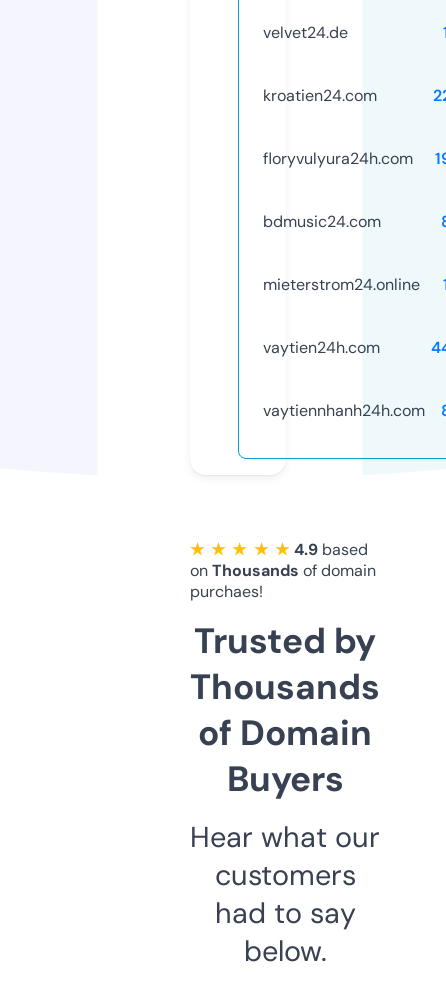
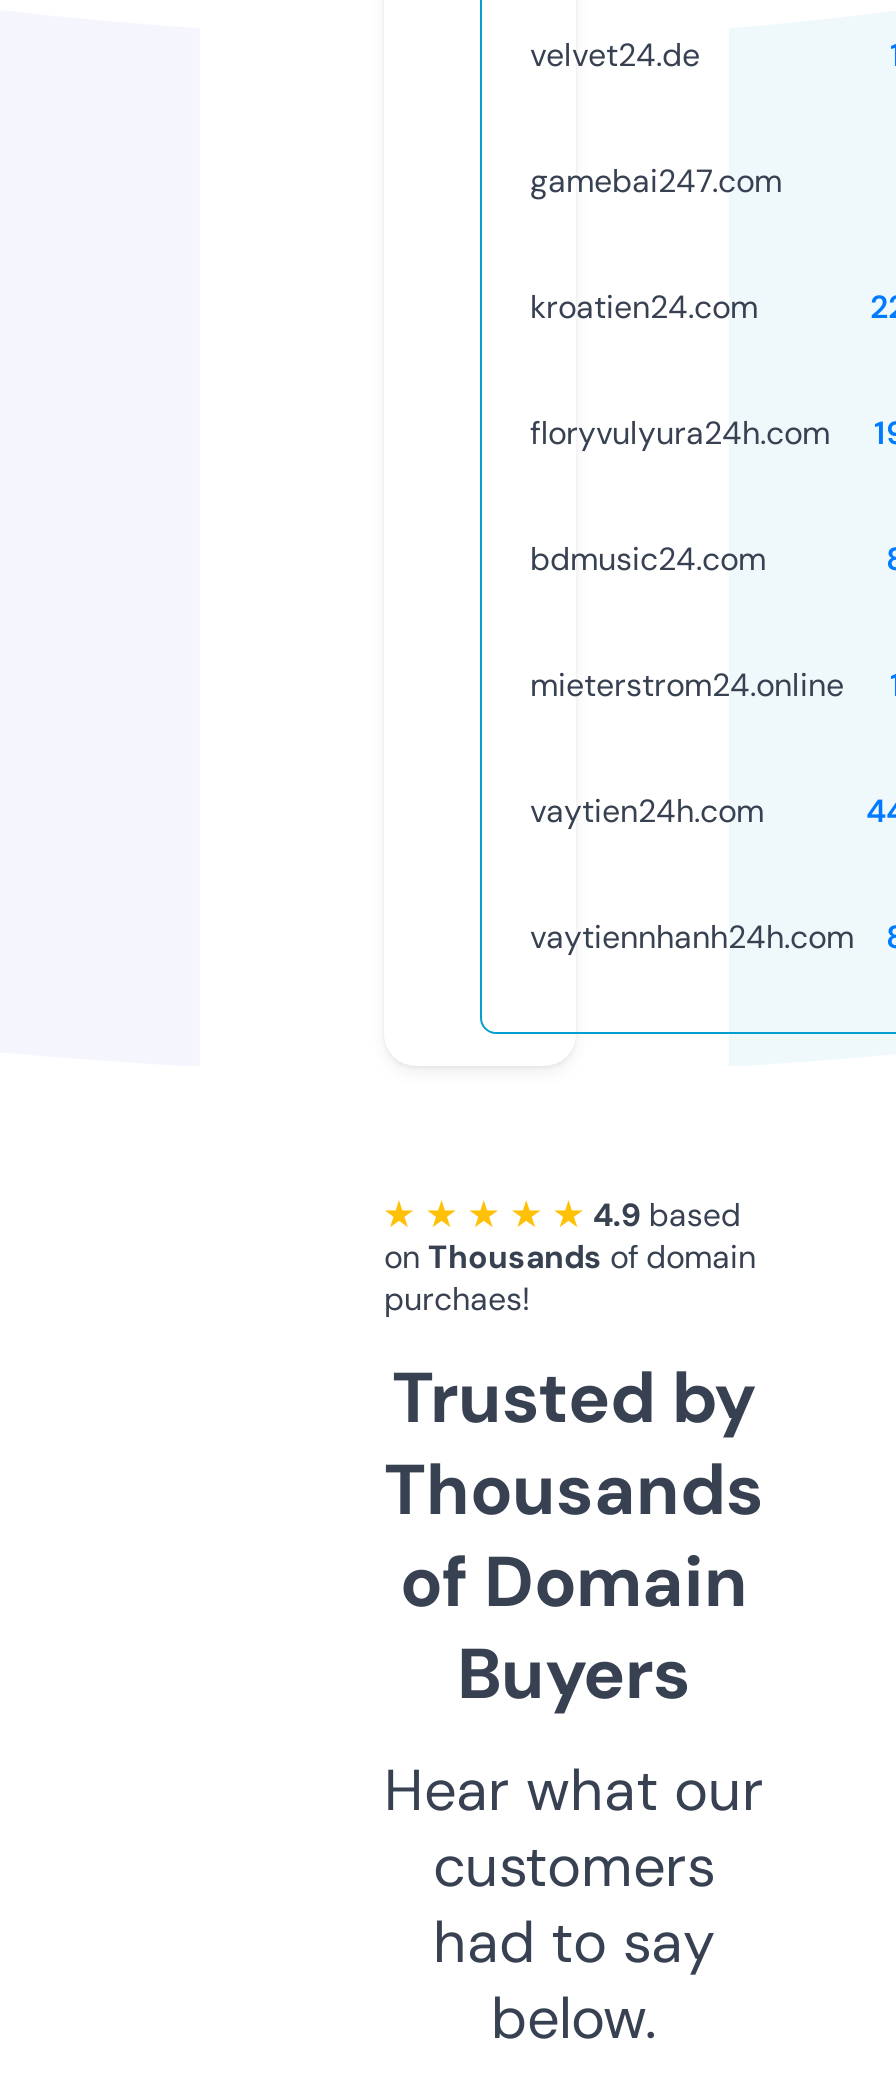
none -> [530,160,782,202] gamebai247.com

